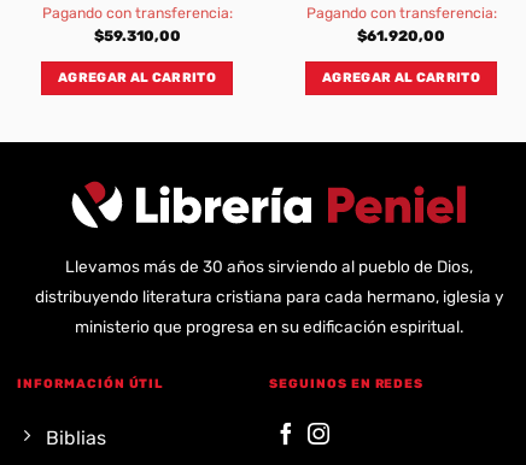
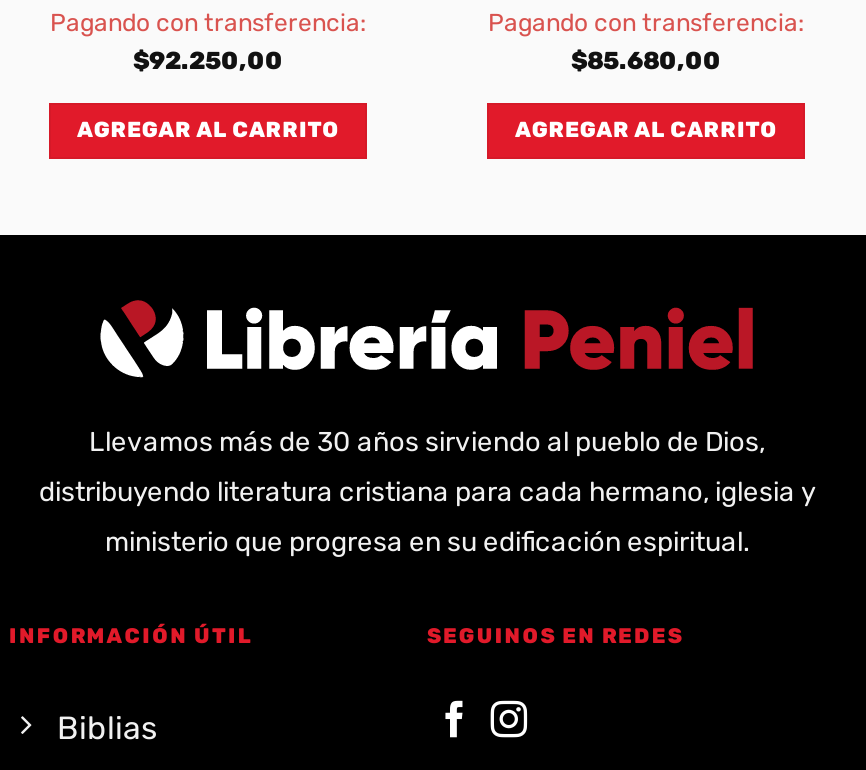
[93,28,180,45] $59.310,00 -> [133,46,283,74] $92.250,00
[357,28,445,45] $61.920,00 -> [571,46,721,74] $85.680,00

